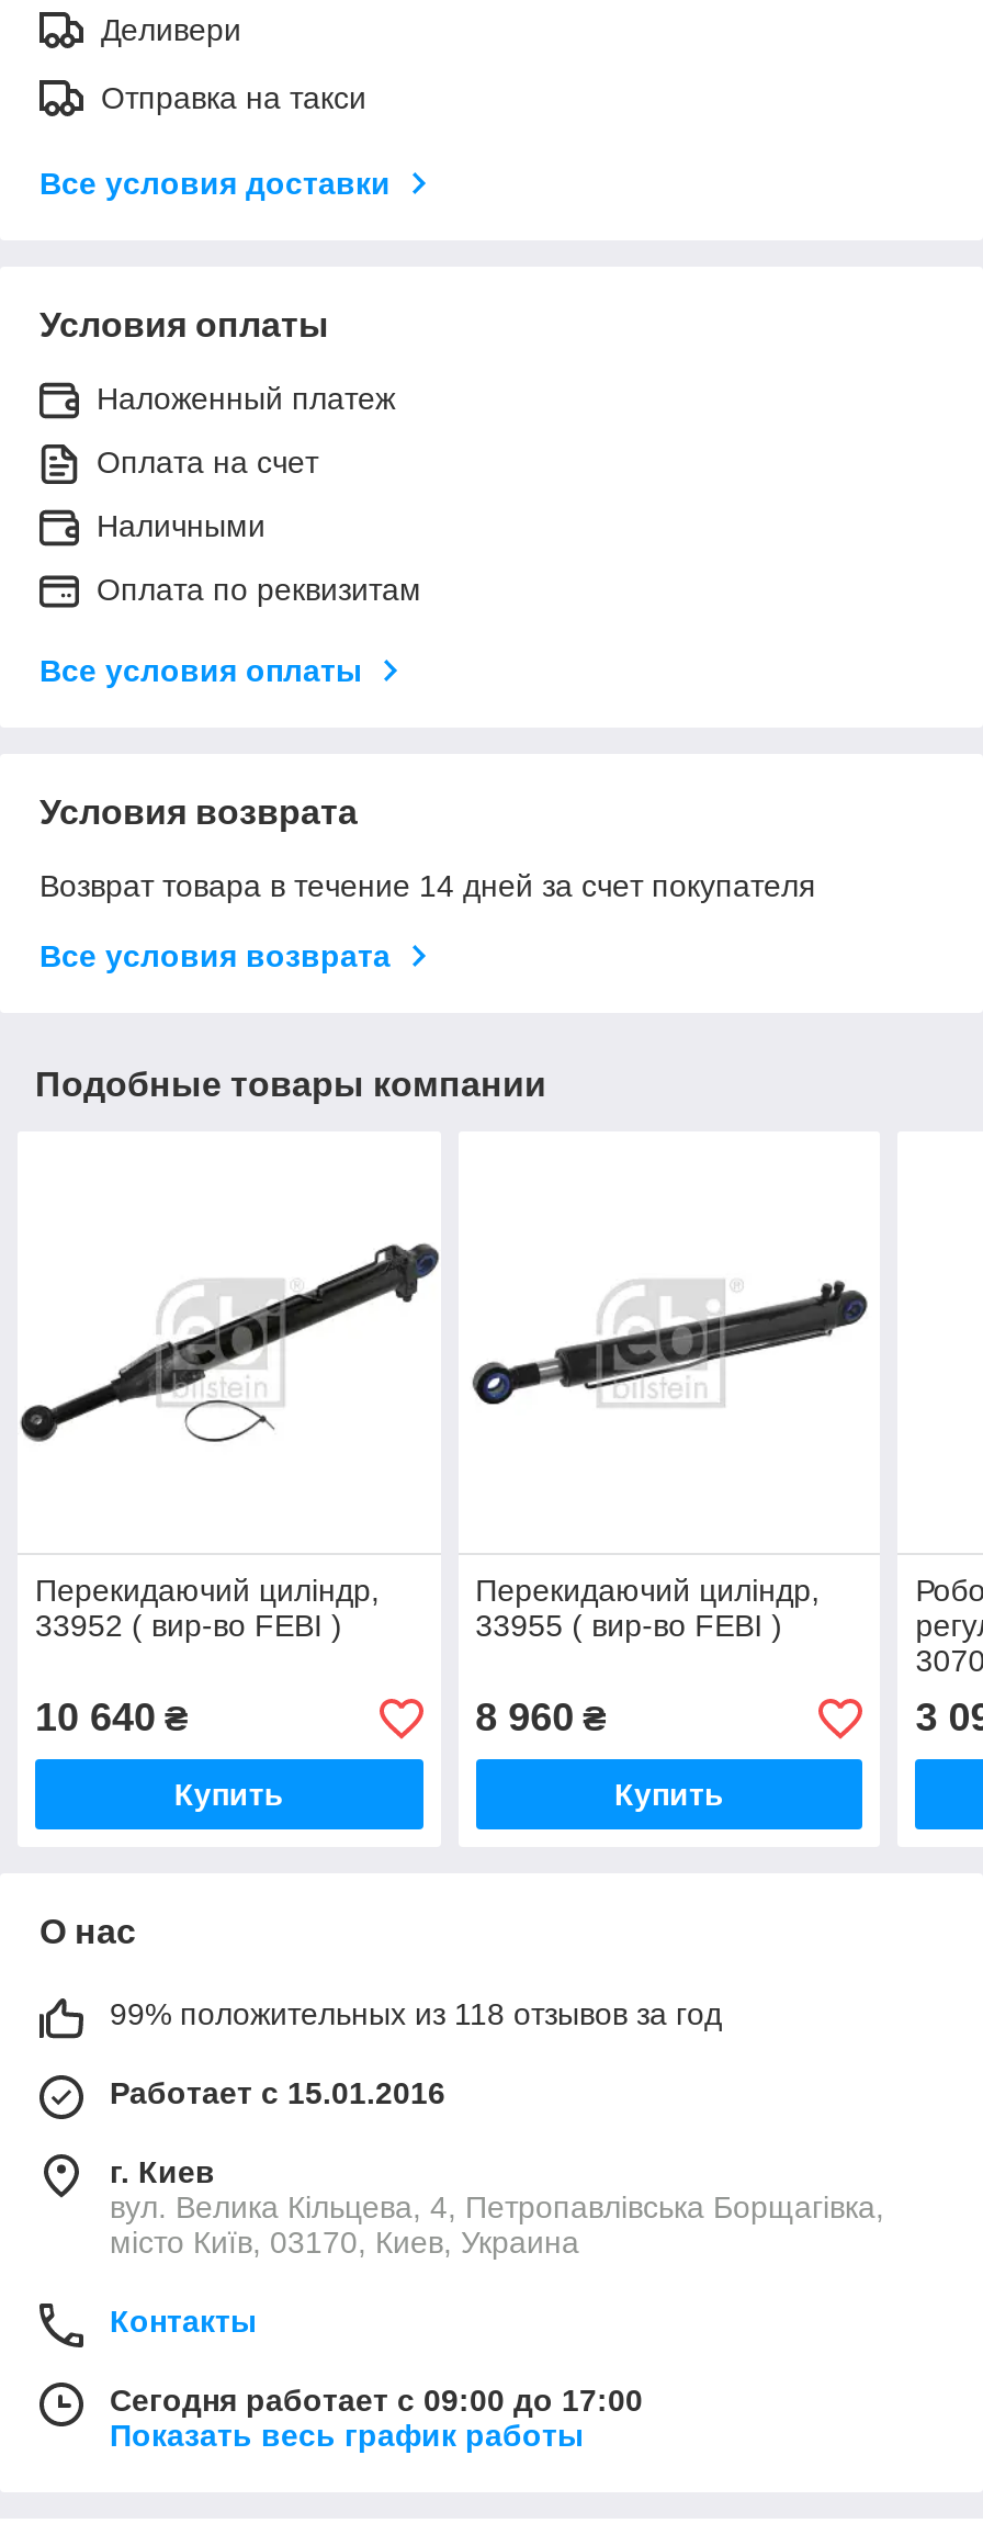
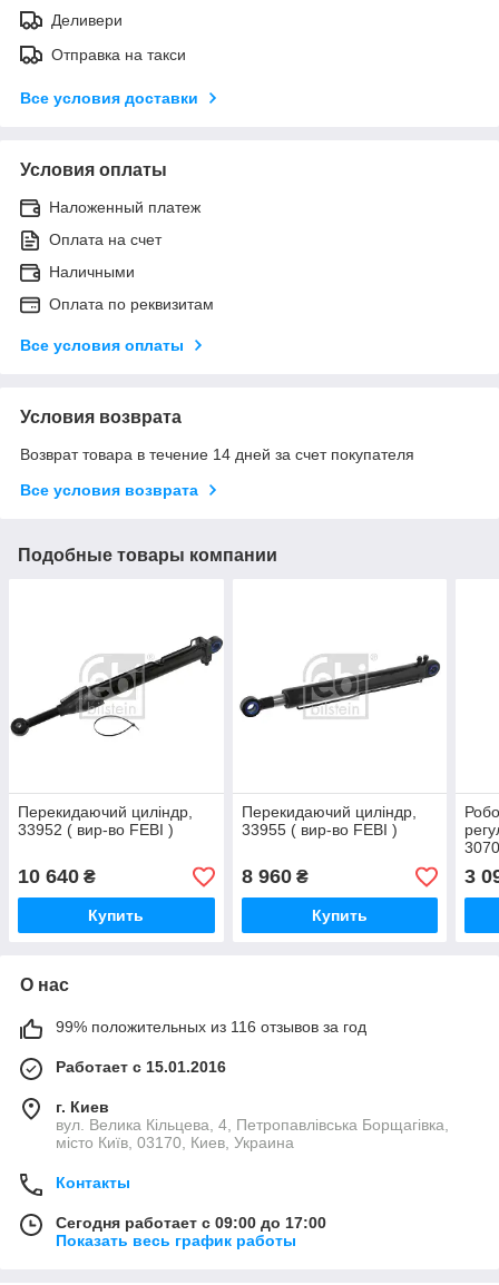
[110,1997,722,2032] 99% положительных из 118 отзывов за год -> [56,1018,366,1036] 99% положительных из 116 отзывов за год

